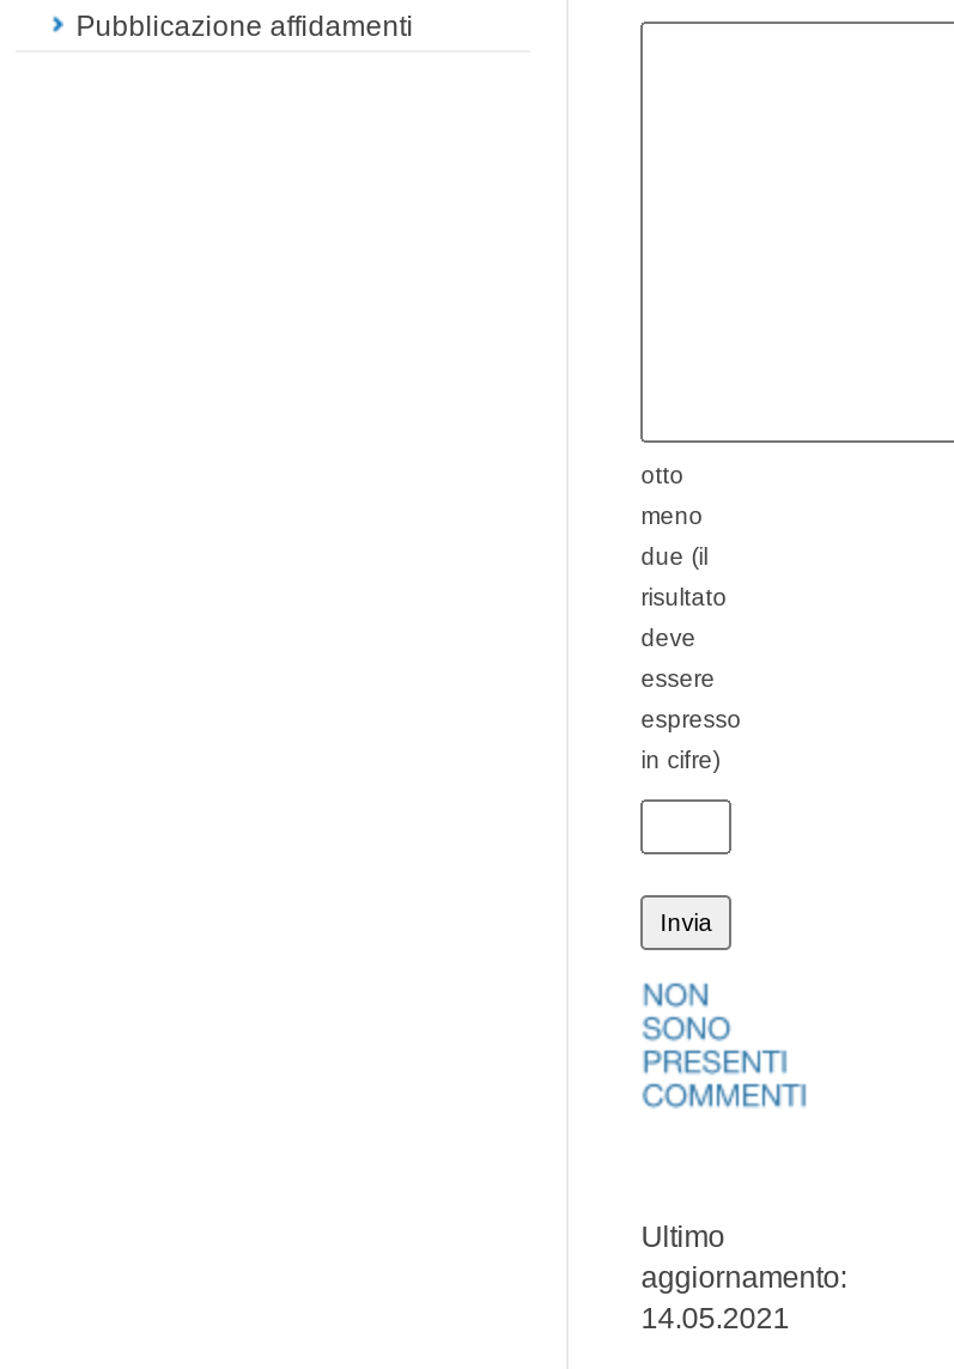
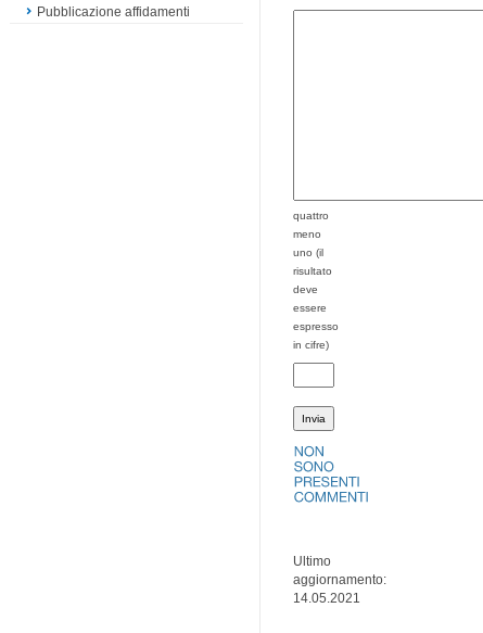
[641,462,684,488] otto -> [293,210,329,221] quattro
[641,543,708,570] due (il -> [293,246,324,258] uno (il

